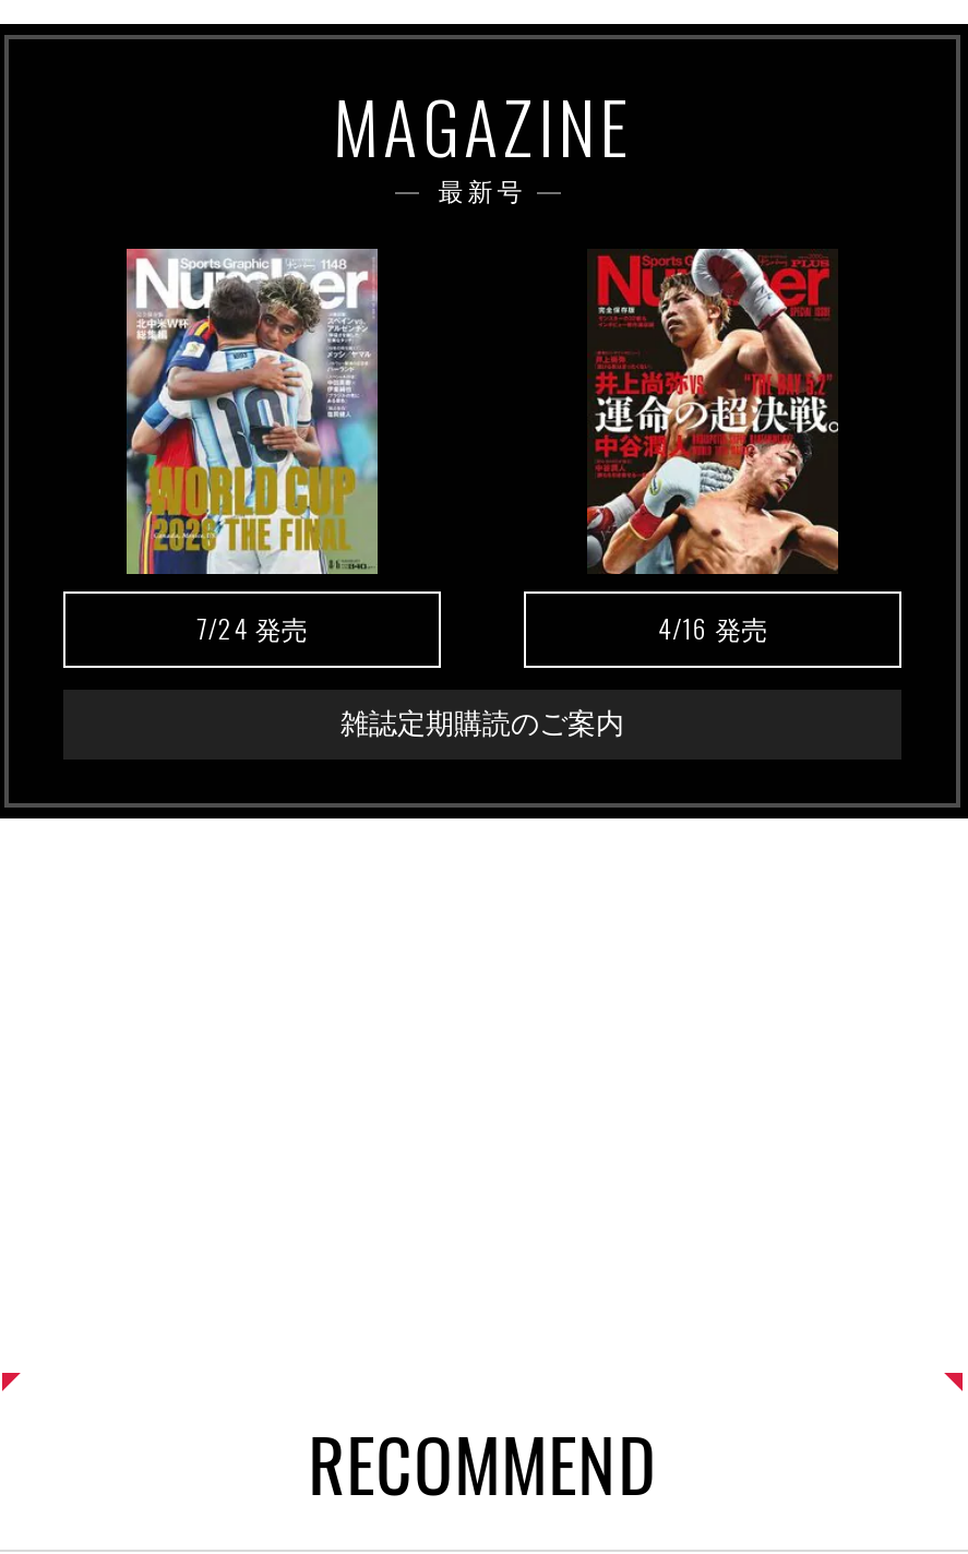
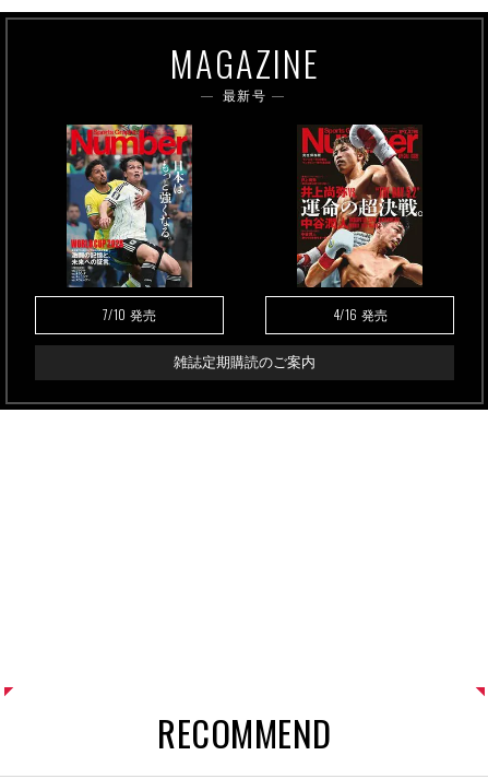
[124,247,380,647] [image] | 7/24発売 -> [67,123,192,324] [image] | 7/10発売

